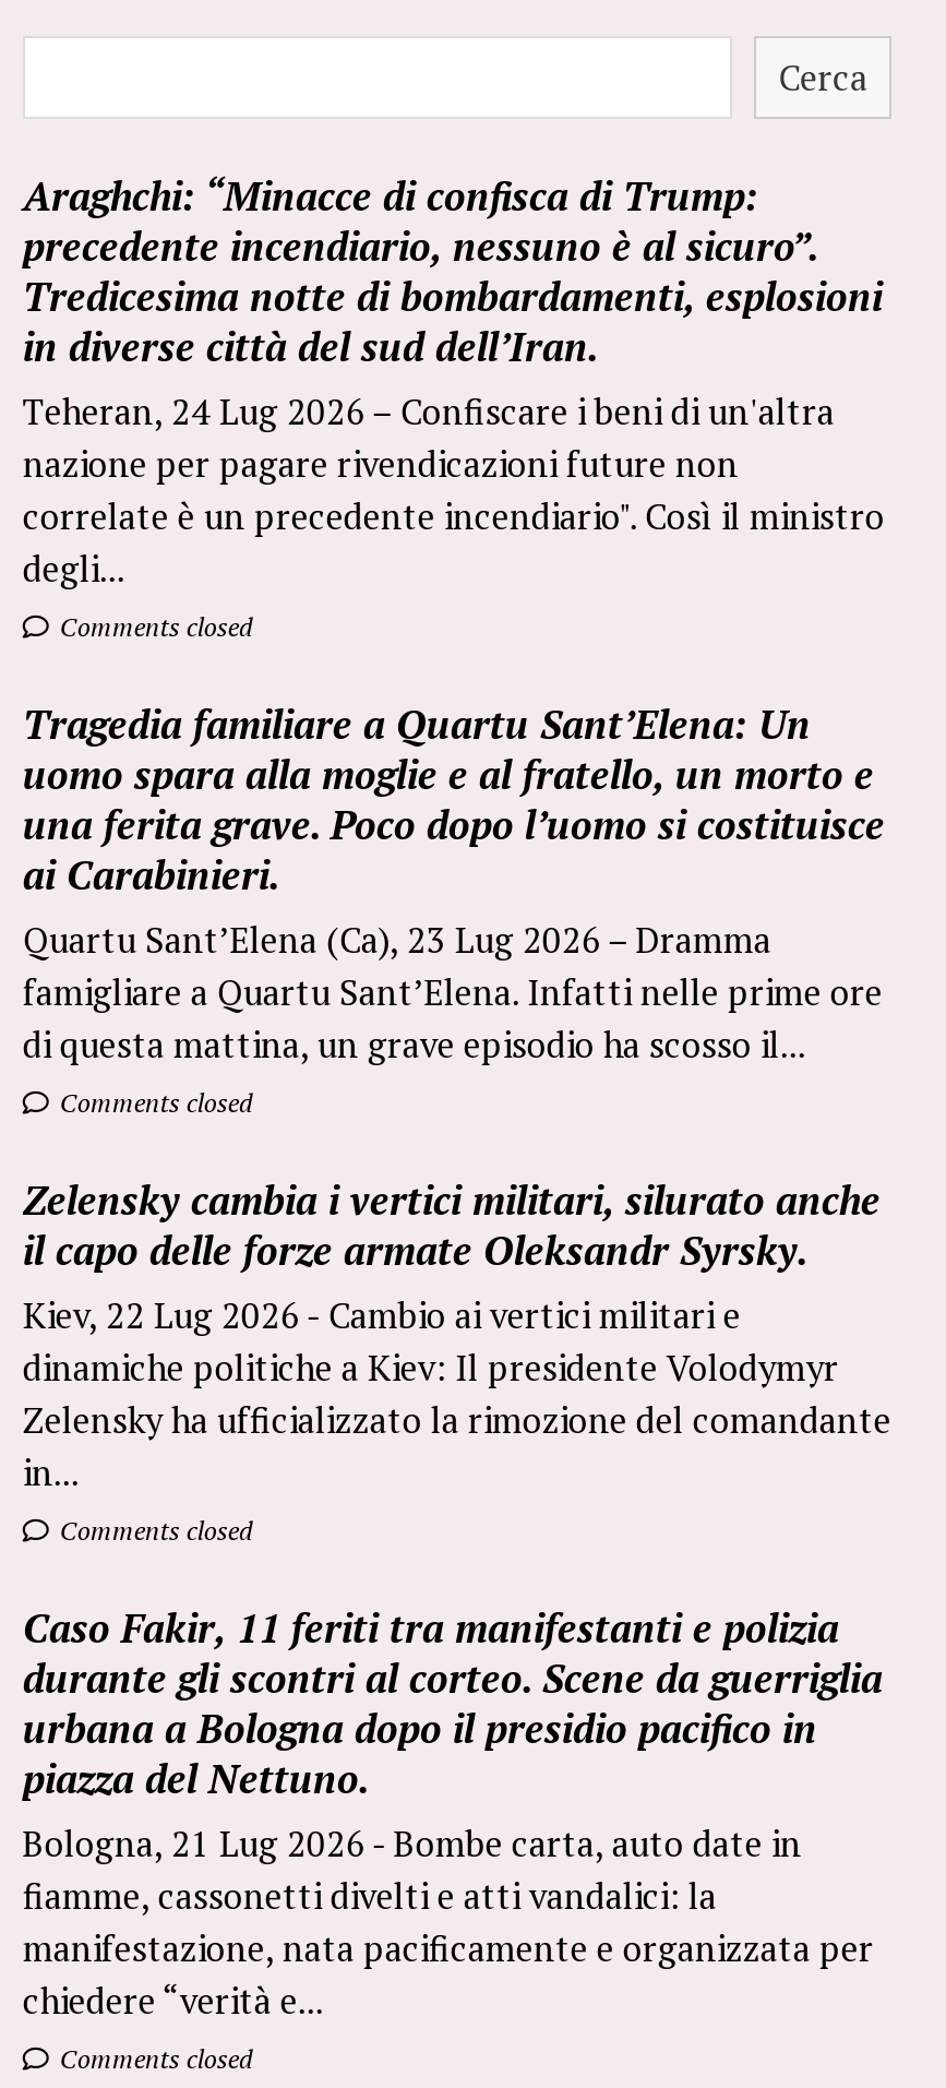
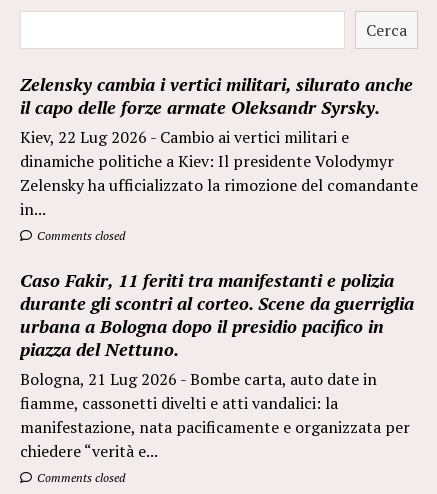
[23,170,885,1119] Araghchi: “Minacce di confisca di Trump: | precedente incendiario, nessuno è al sicuro”. | Tredicesima notte di bombardamenti, esplosioni | in diverse città del sud dell’Iran. | Teheran, 24 Lug 2026 – Confiscare i beni di un'altra | nazione per pagare rivendicazioni future non | correlate è un precedente incendiario". Così il ministro | degli... | Comments closed | Tragedia familiare a Quartu Sant’Elena: Un | uomo spara alla moglie e al fratello, un morto e | una ferita grave. Poco dopo l’uomo si costituisce | ai Carabinieri. | Quartu Sant’Elena (Ca), 23 Lug 2026 – Dramma | famigliare a Quartu Sant’Elena. Infatti nelle prime ore | di questa mattina, un grave episodio ha scosso il... | Comments closed -> none

